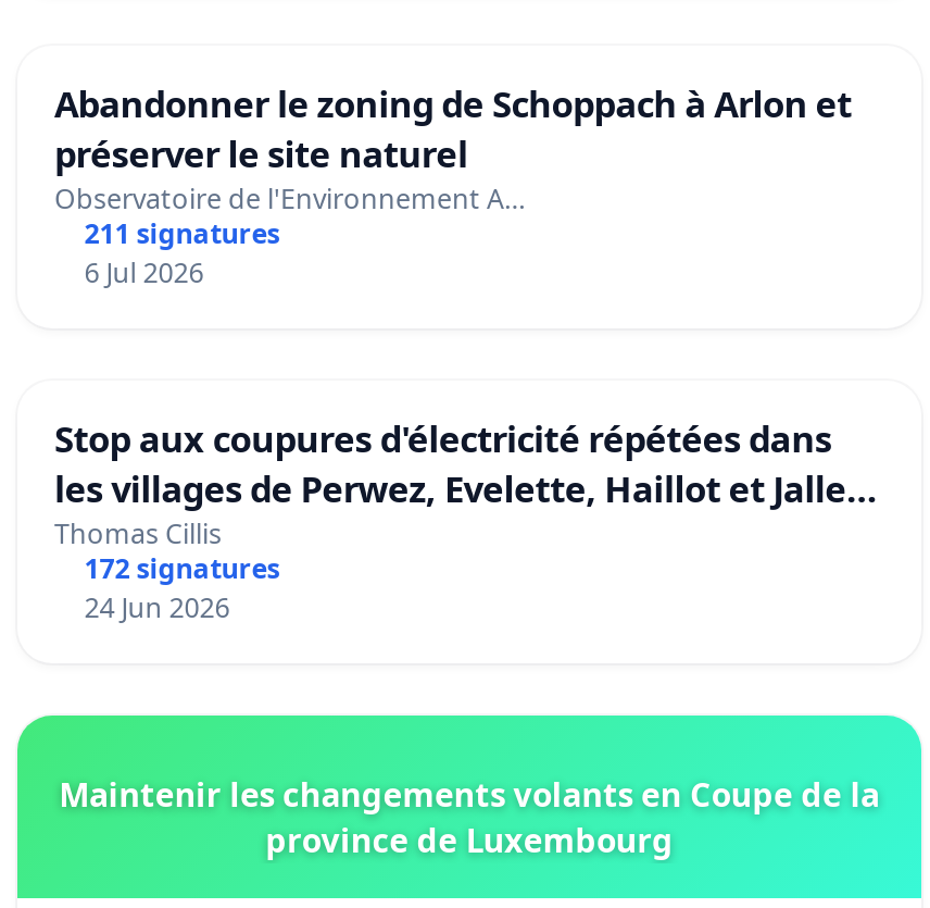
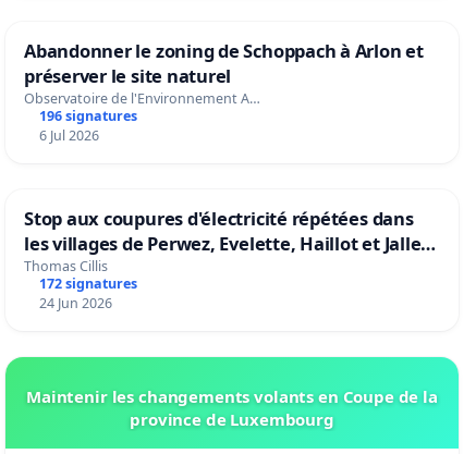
[84,216,280,253] 211 signatures -> [39,107,137,125] 196 signatures

